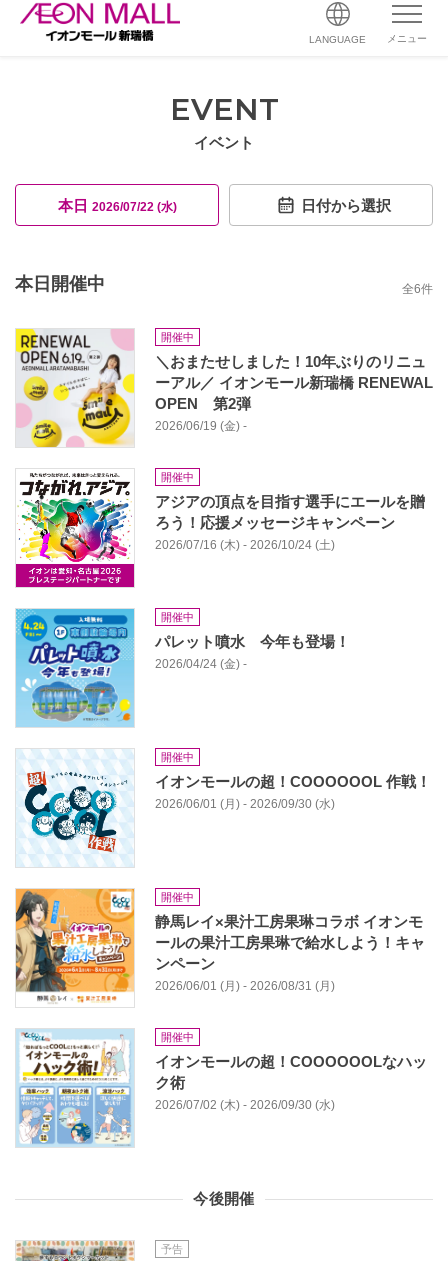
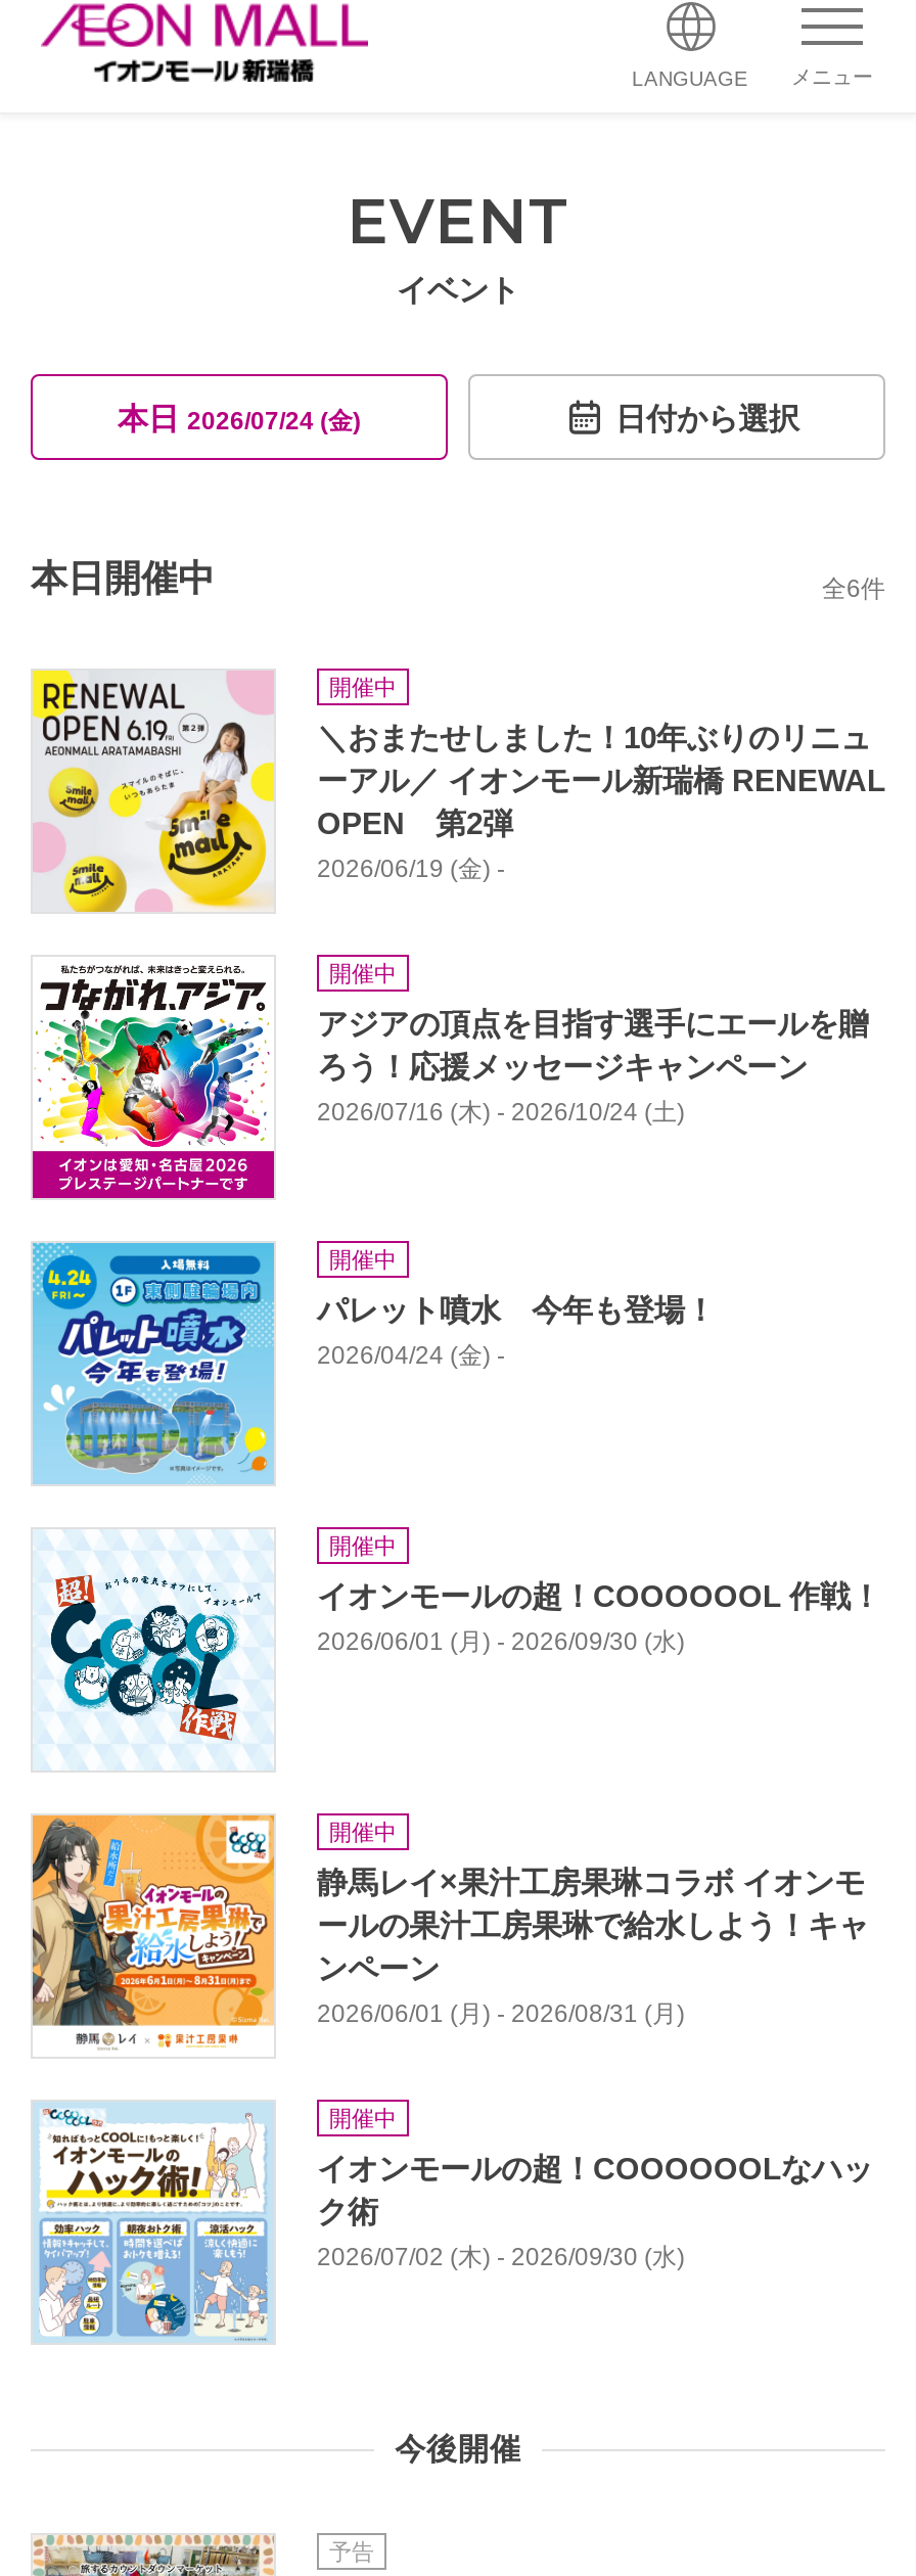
[57,196,176,213] 本日2026/07/22 (水) -> [118,400,361,434] 本日2026/07/24 (金)

